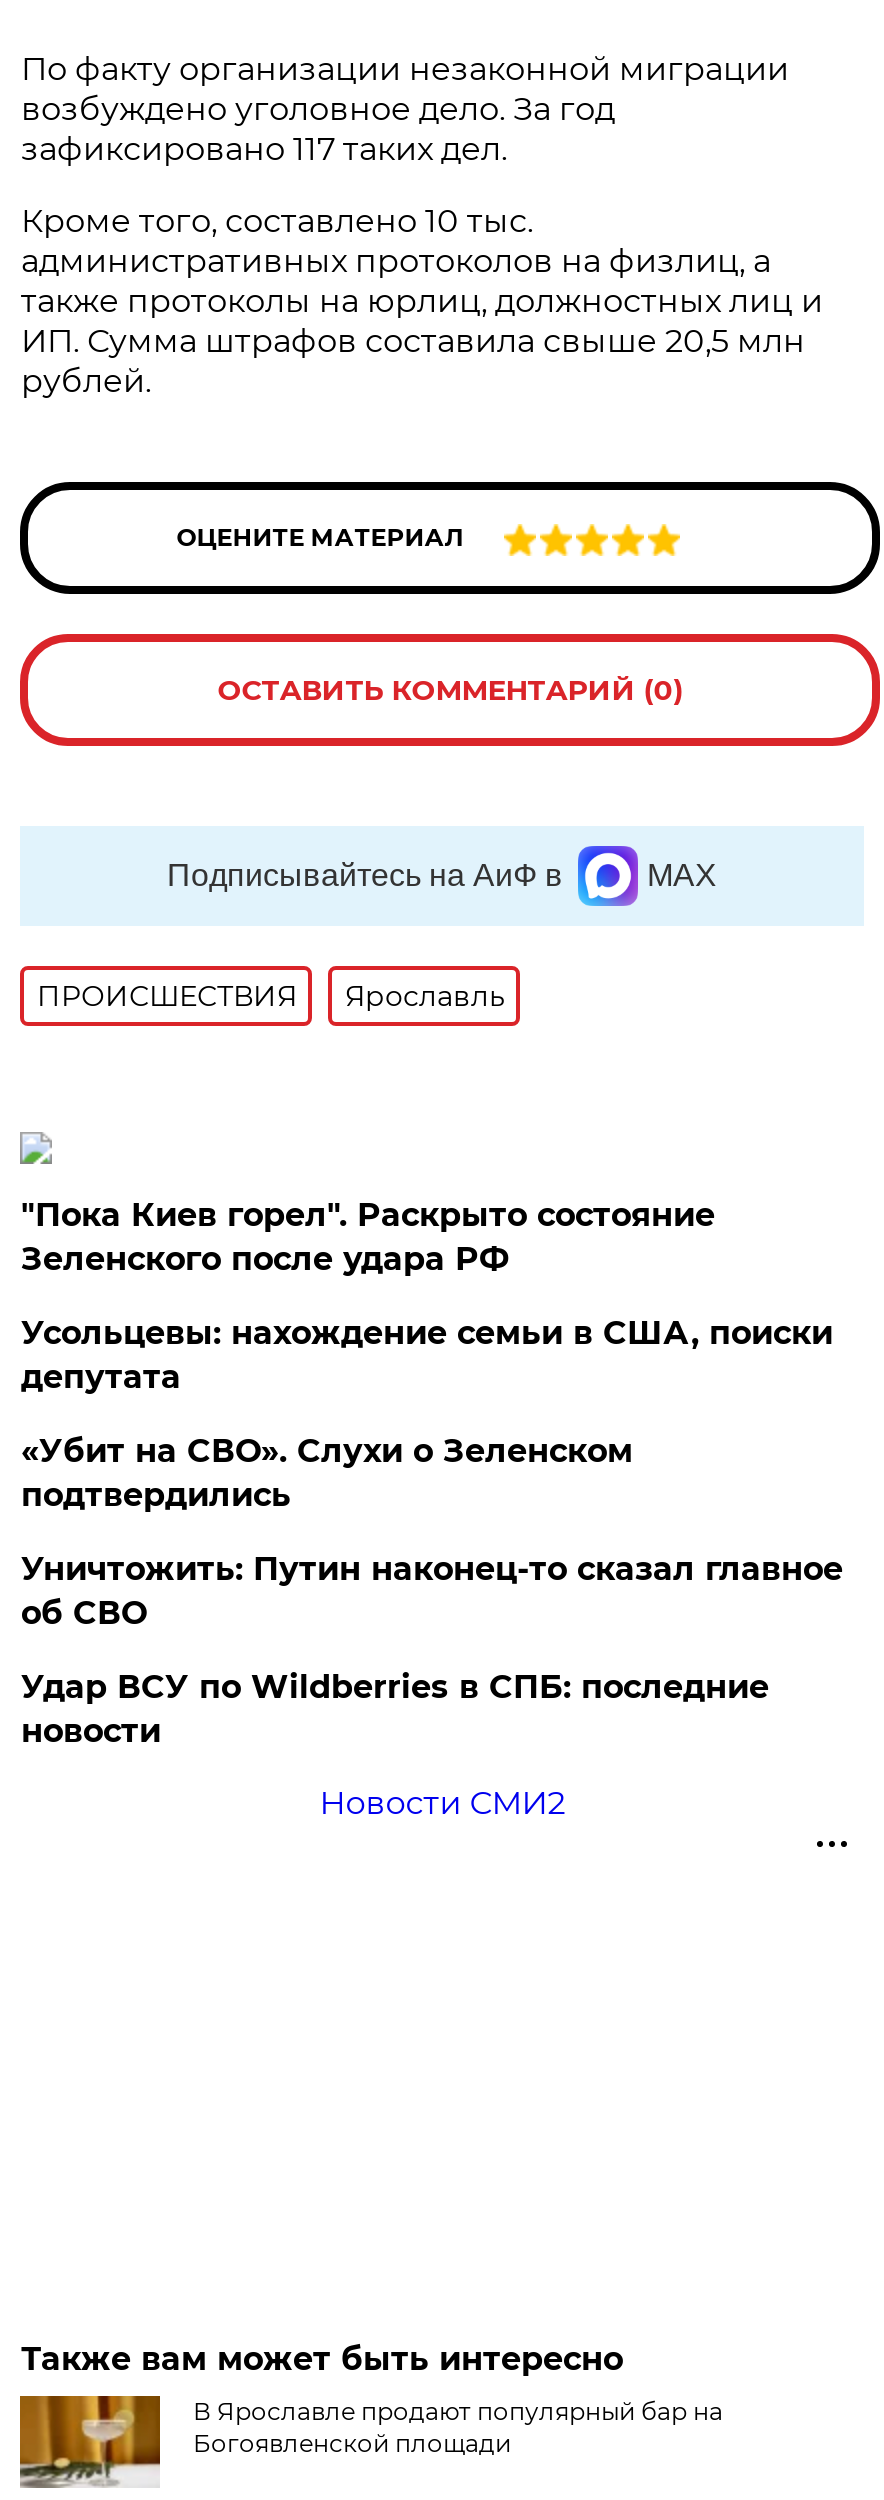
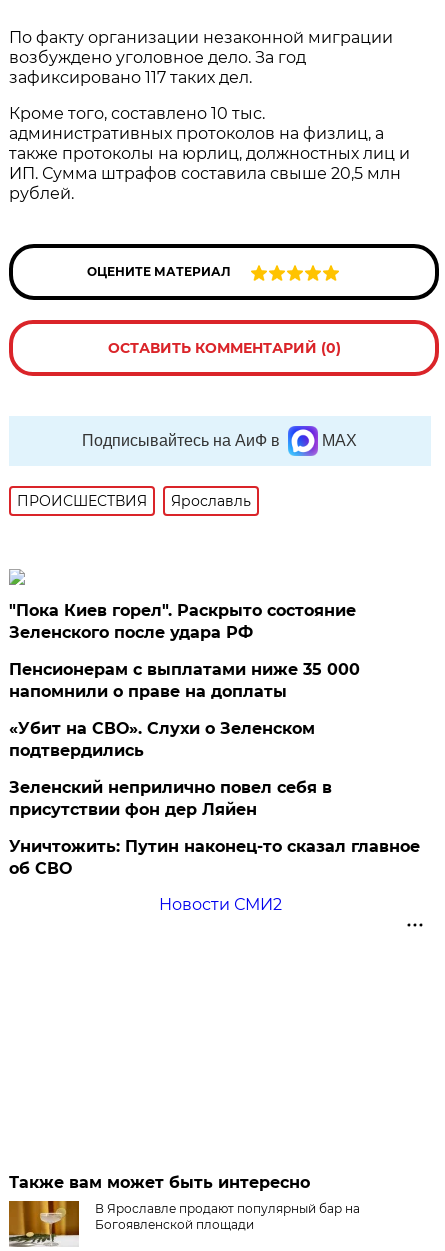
[21,1314,833,1396] Усольцевы: нахождение семьи в США, поиски | депутата -> [9,660,360,701] Пенсионерам с выплатами ниже 35 000 | напомнили о праве на доплаты
none -> [9,778,332,819] Зеленский неприлично повел cебя в | присутствии фон дер Ляйен
moved [21,1550,843,1632] -> [9,837,420,878]: Уничтожить: Путин наконец-то сказал главное | об СВО
[21,1668,769,1750] Удар ВСУ по Wildberries в СПБ: последние | новости -> none

